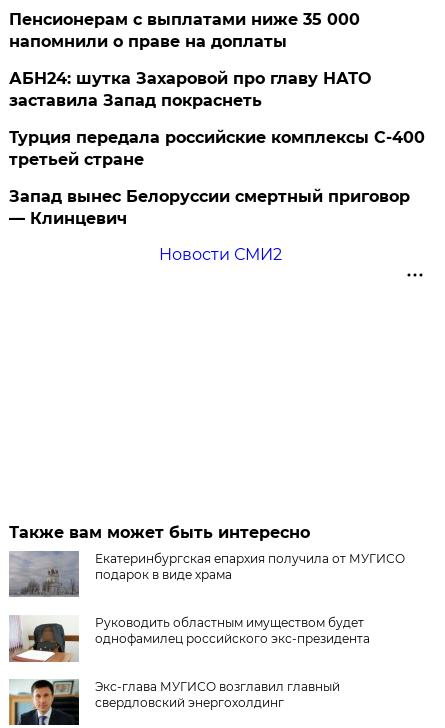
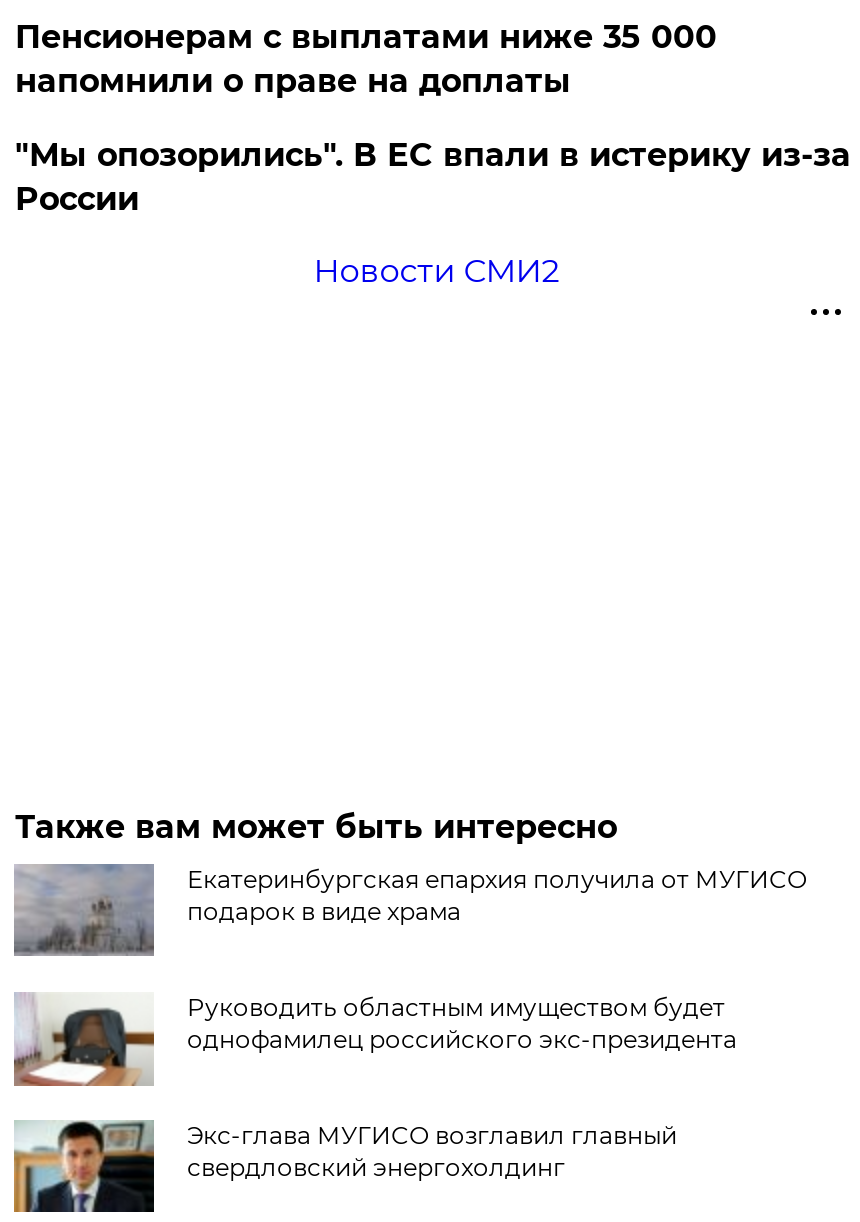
[9,69,425,228] АБН24: шутка Захаровой про главу НАТО | заставила Запад покраснеть | Турция передала российские комплексы С-400 | третьей стране | Запад вынес Белоруссии смертный приговор | — Клинцевич -> [15,135,851,217] "Мы опозорились". В ЕС впали в истерику из-за | России

